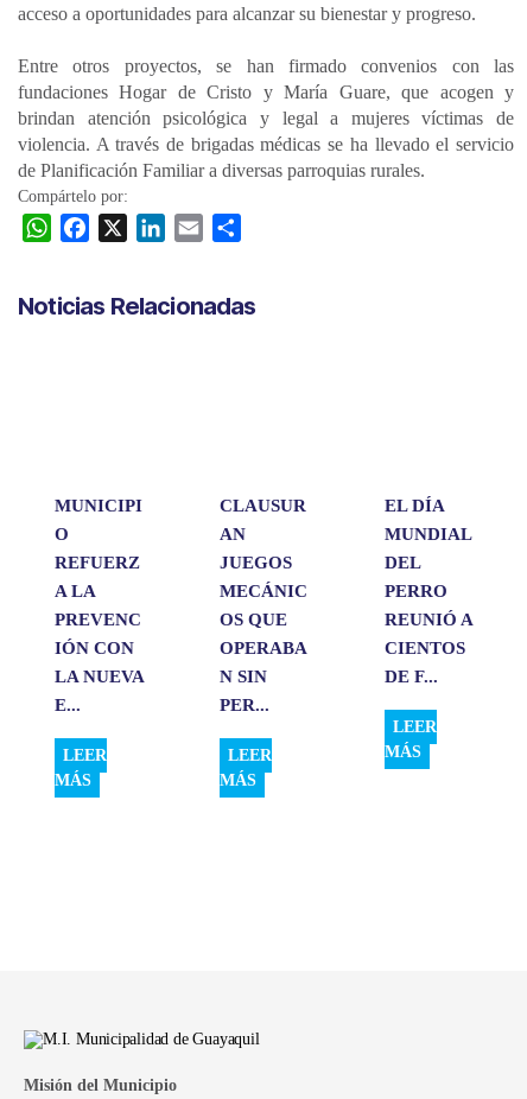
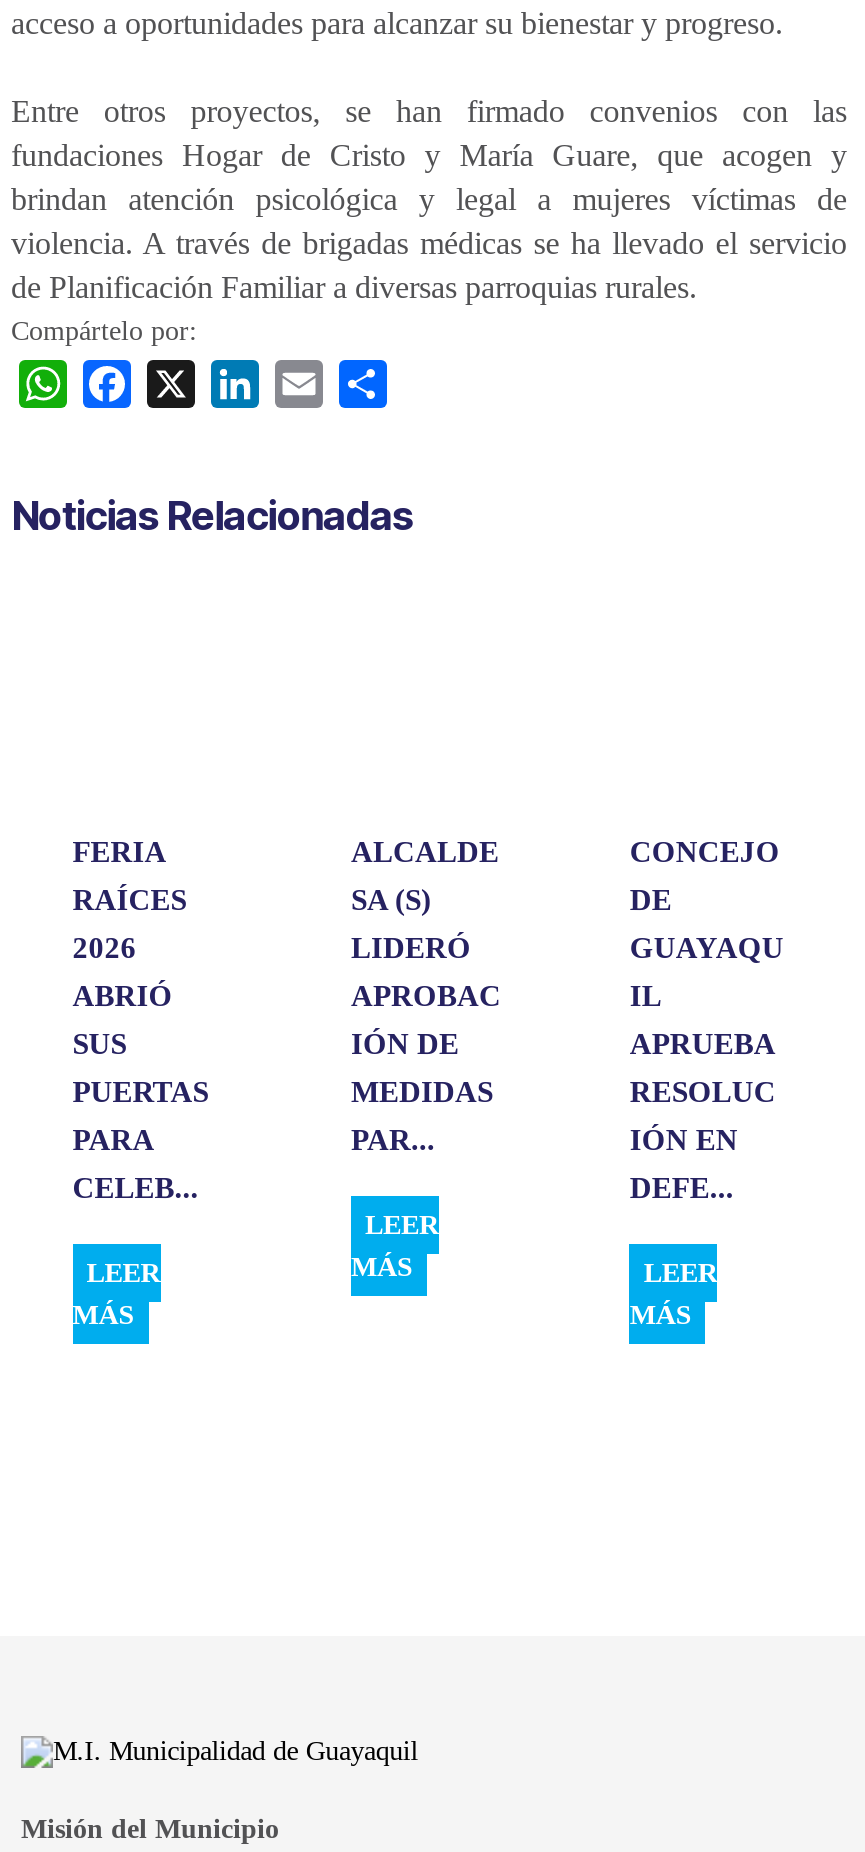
[54,496,142,515] MUNICIPI -> [72,836,164,868] FERIA
[220,496,307,714] CLAUSUR | AN | JUEGOS | MECÁNIC | OS QUE | OPERABA | N SIN | PER... -> [351,836,501,1156] ALCALDE | SA (S) | LIDERÓ | APROBAC | IÓN DE | MEDIDAS | PAR...
[385,496,473,686] EL DÍA | MUNDIAL | DEL | PERRO | REUNIÓ A | CIENTOS | DE F... -> [630,836,784,1204] CONCEJO | DE | GUAYAQU | IL | APRUEBA | RESOLUC | IÓN EN | DEFE...
[54,524,68,543] O -> [72,884,186,916] RAÍCES
[54,553,140,572] REFUERZ -> [72,932,136,964] 2026
[54,581,95,600] A LA -> [72,980,172,1012] ABRIÓ
[54,610,141,629] PREVENC -> [72,1028,126,1060] SUS
[54,638,134,657] IÓN CON -> [72,1076,208,1108] PUERTAS
[54,667,143,686] LA NUEVA -> [72,1124,152,1156] PARA
[54,695,80,714] E... -> [72,1172,198,1204] CELEB...
moved [385,718,437,761] -> [630,1258,718,1330]: LEER | MÁS
moved [220,746,272,789] -> [351,1210,439,1282]: LEER | MÁS

